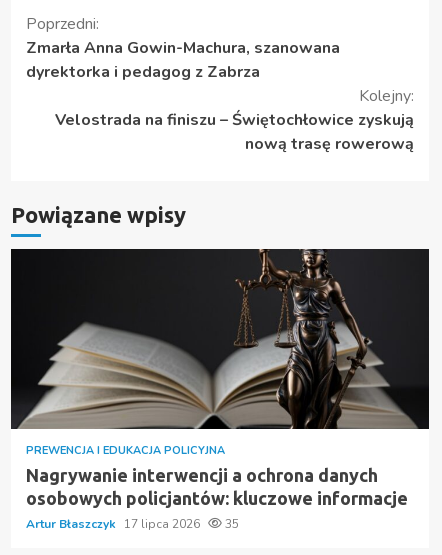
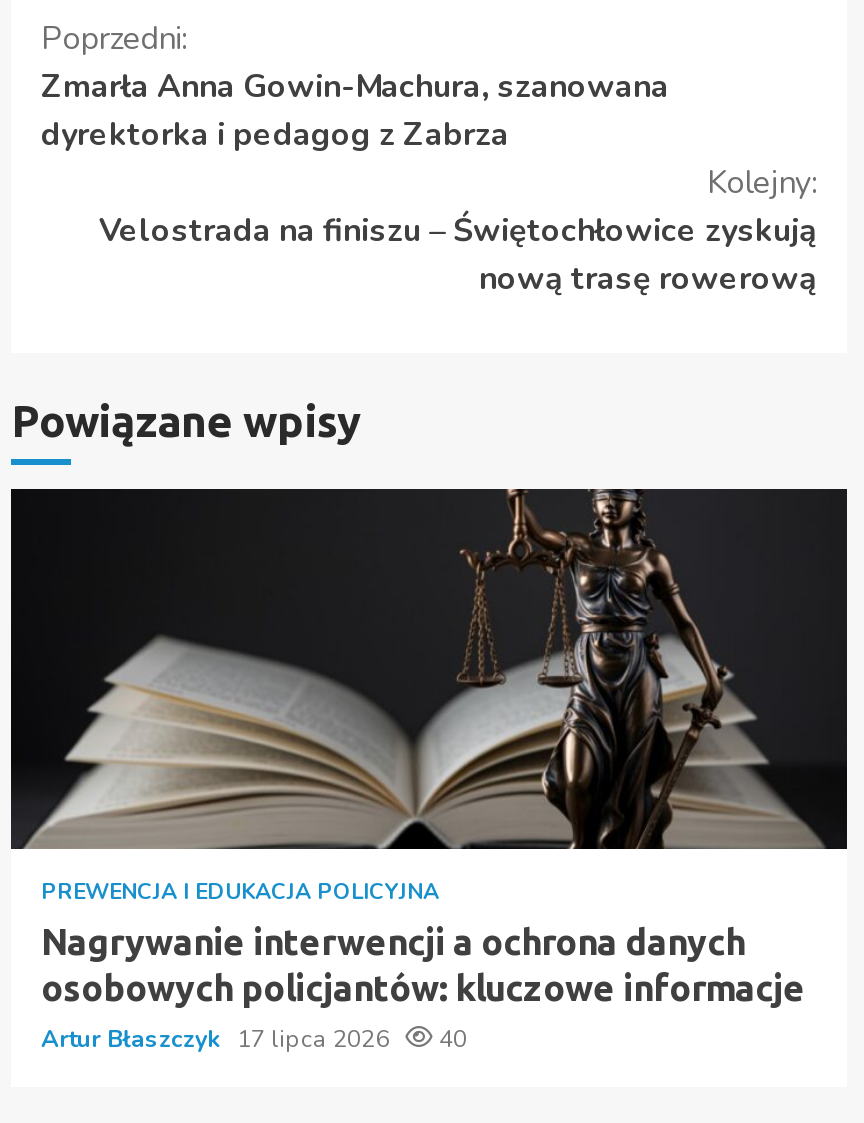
[26,516,239,532] Artur Błaszczyk 17 lipca 2026 35 -> [41,1023,467,1055] Artur Błaszczyk 17 lipca 2026 40

